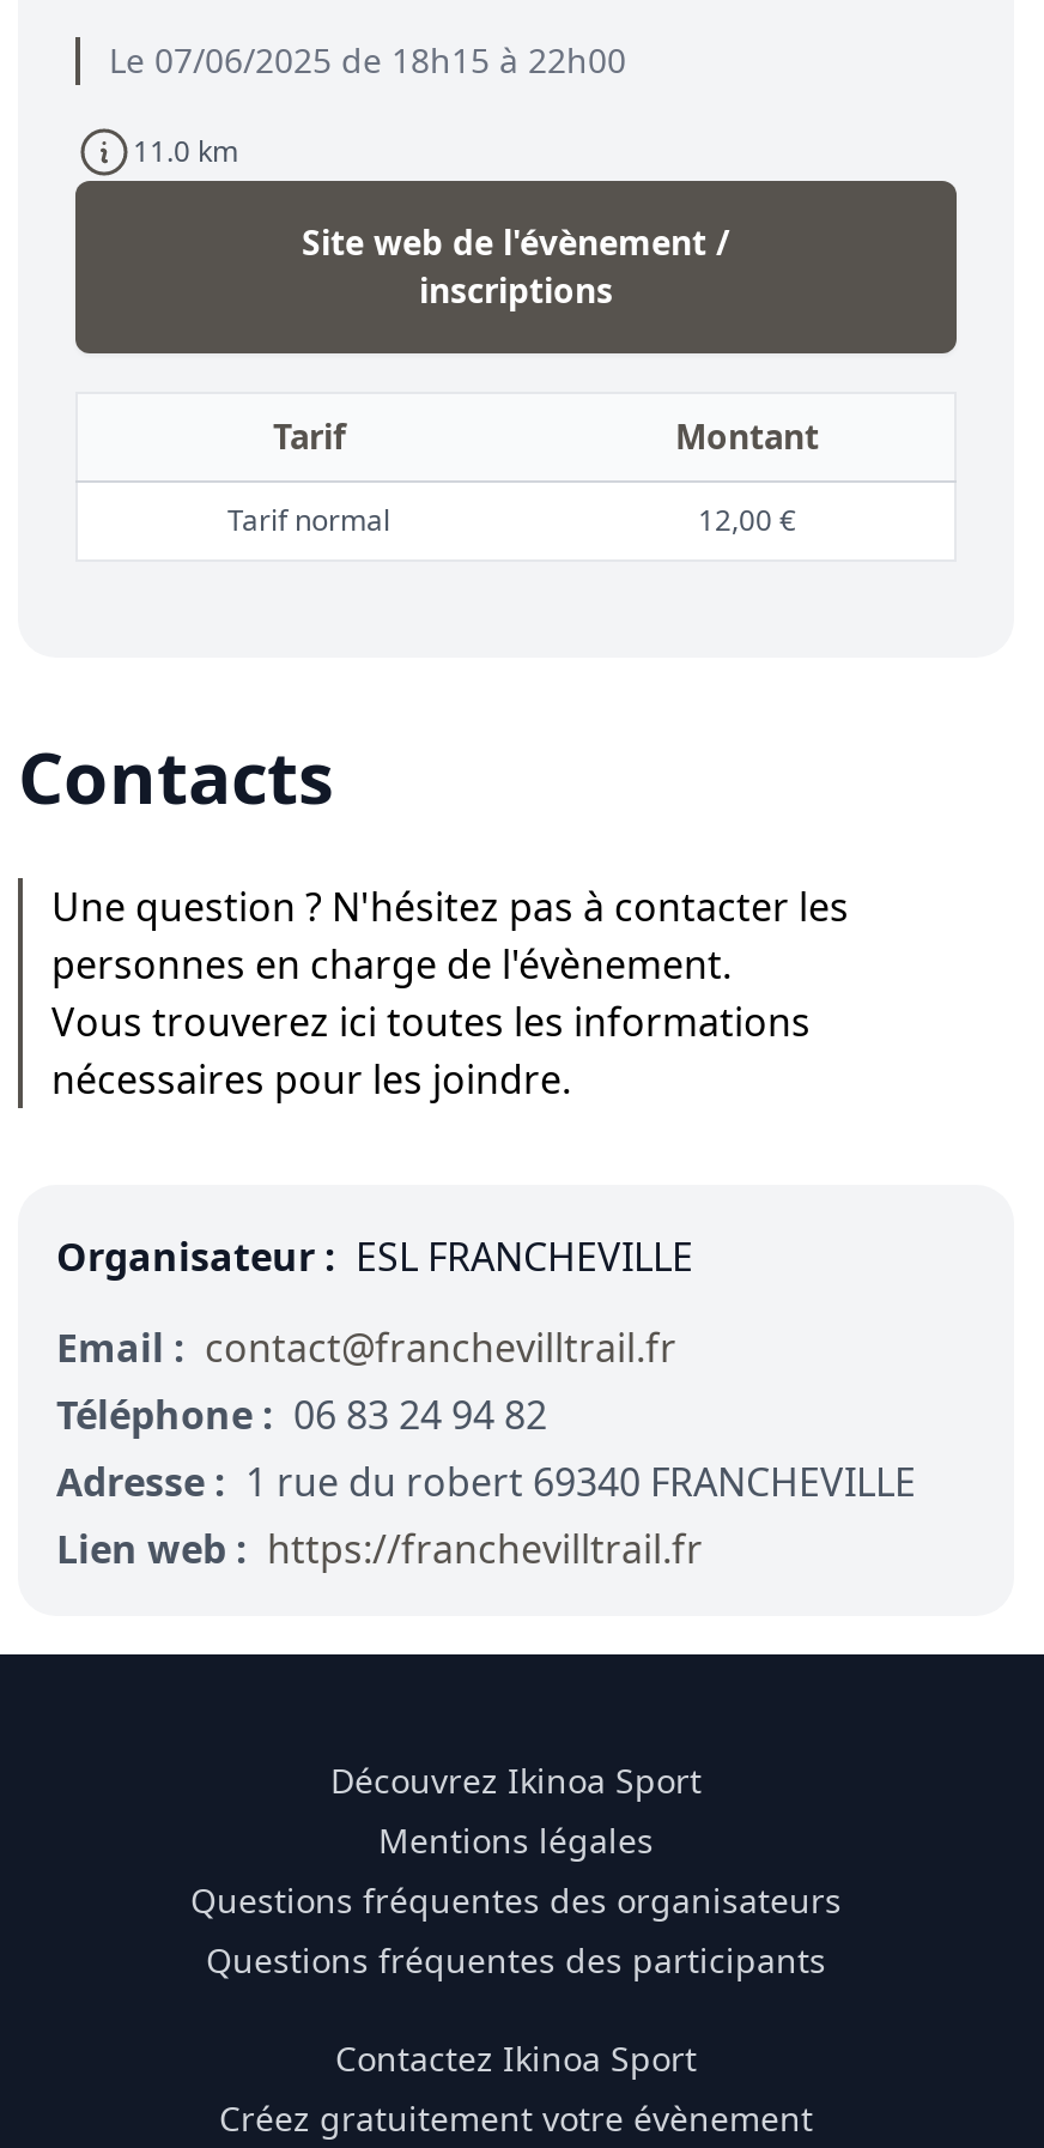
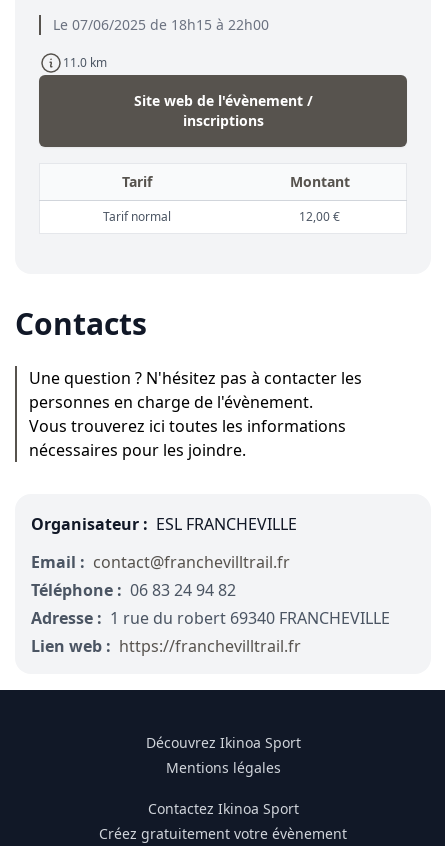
[190,1877,842,1983] Questions fréquentes des organisateurs | Questions fréquentes des participants -> none

